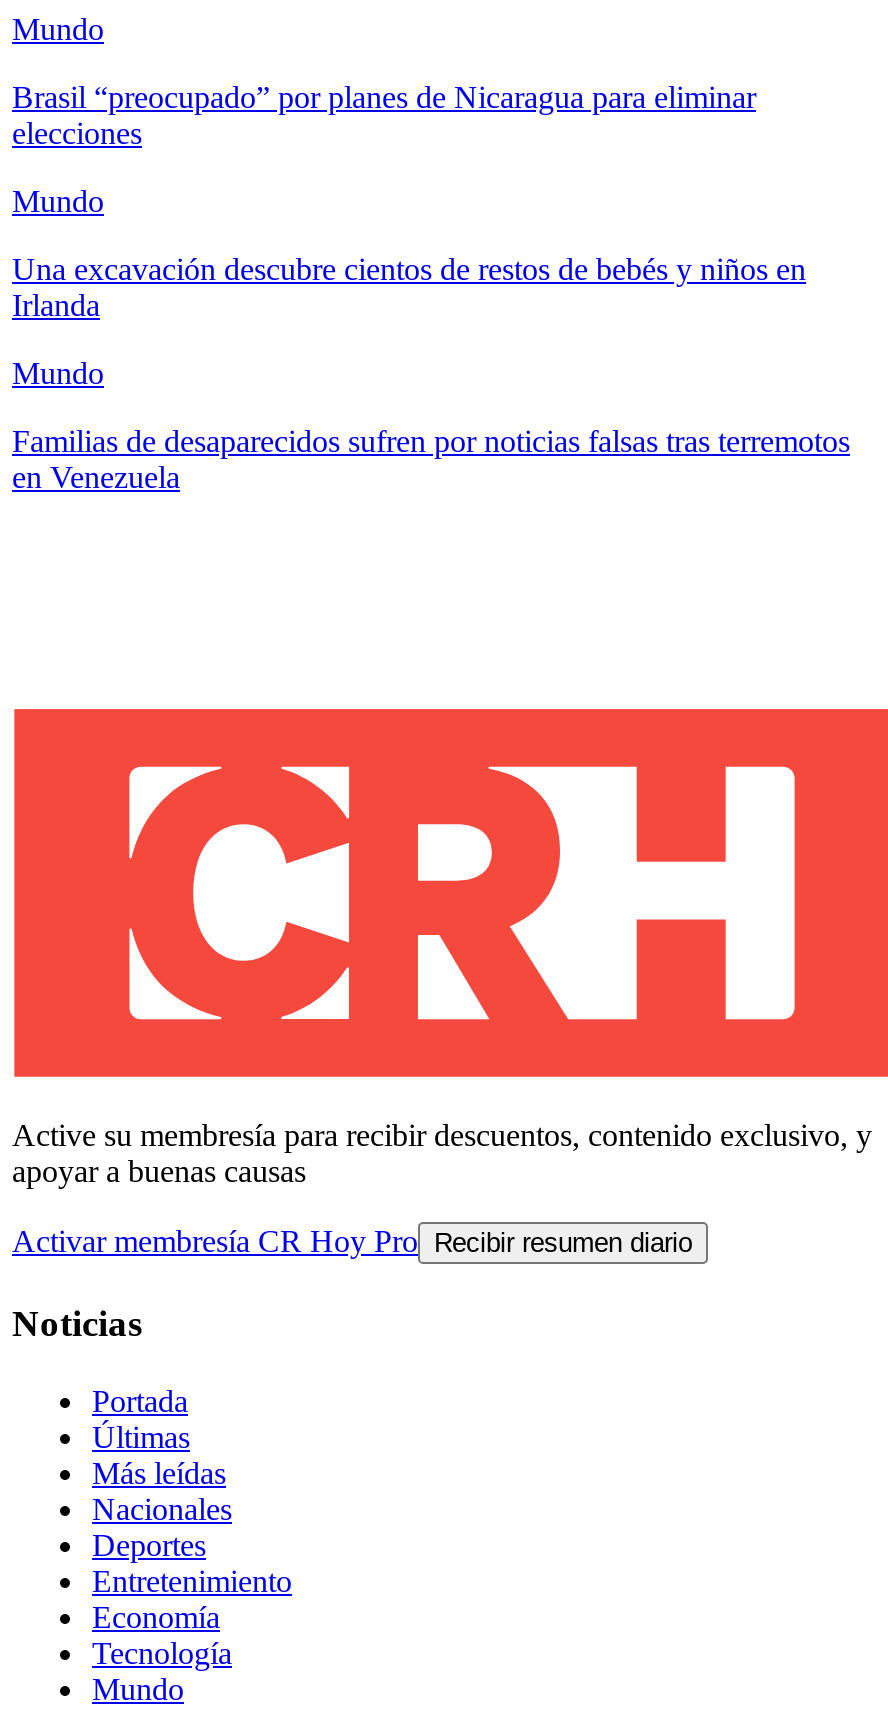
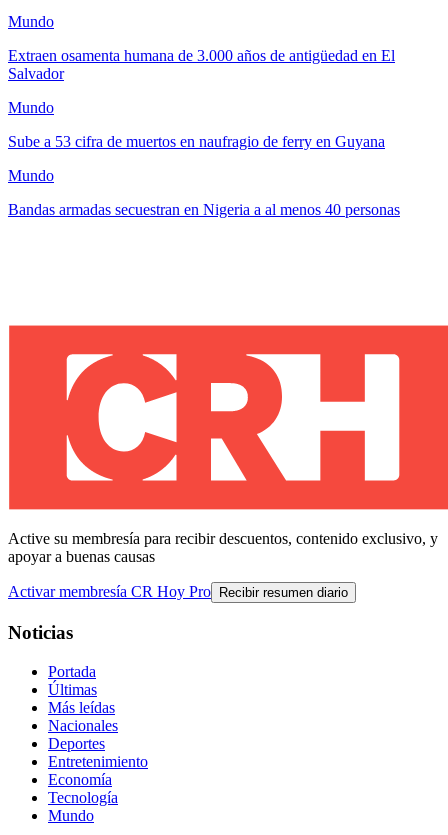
[12,80,756,150] Brasil “preocupado” por planes de Nicaragua para eliminar | elecciones -> [8,47,395,82] Extraen osamenta humana de 3.000 años de antigüedad en El | Salvador
[12,252,806,322] Una excavación descubre cientos de restos de bebés y niños en | Irlanda -> [8,133,385,150] Sube a 53 cifra de muertos en naufragio de ferry en Guyana
[12,424,850,494] Familias de desaparecidos sufren por noticias falsas tras terremotos | en Venezuela -> [8,201,400,218] Bandas armadas secuestran en Nigeria a al menos 40 personas

